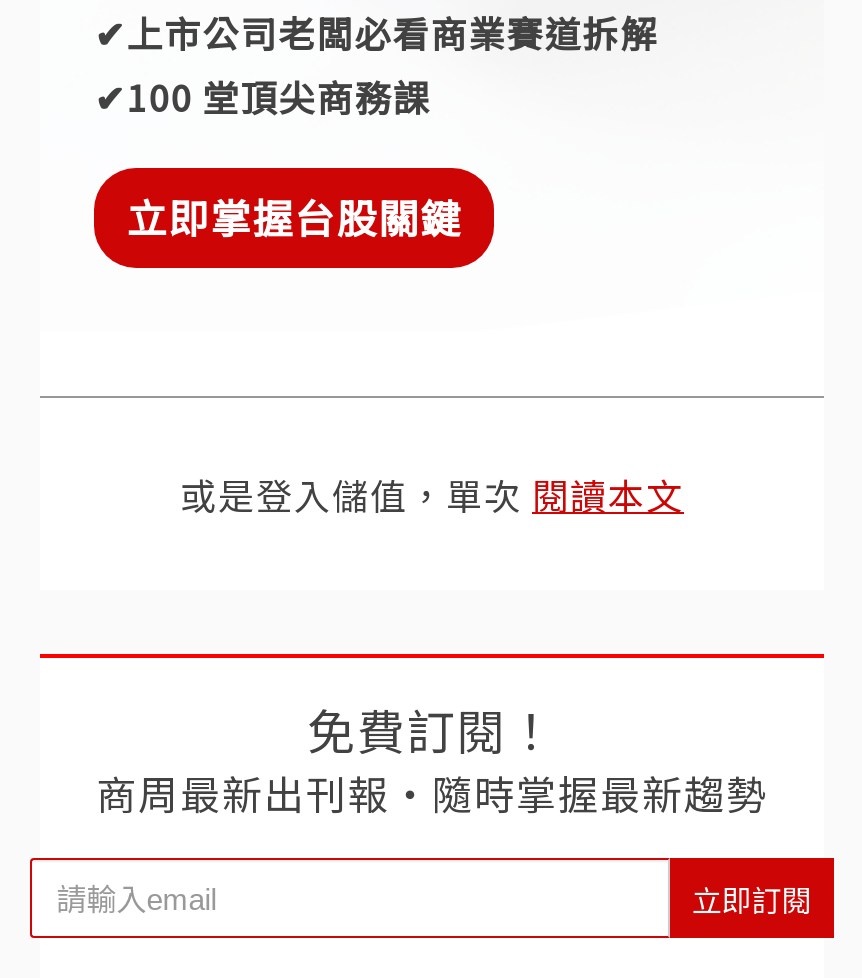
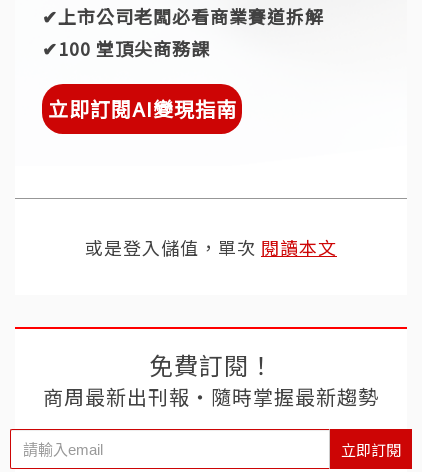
[126,188,462,246] 立即掌握台股關鍵 -> [48,94,237,123] 立即訂閱AI變現指南

